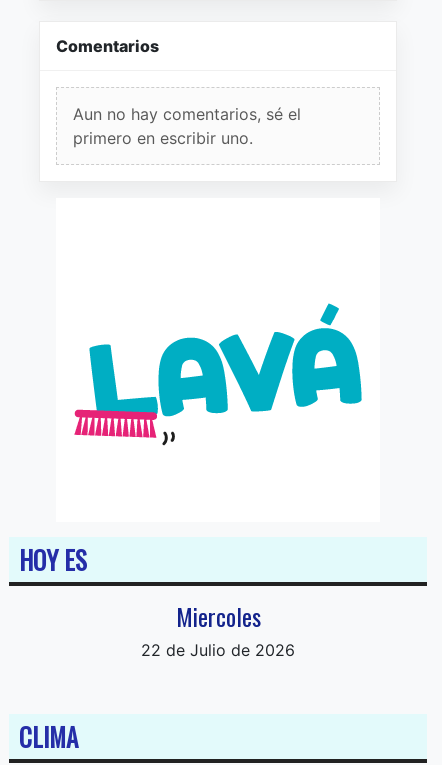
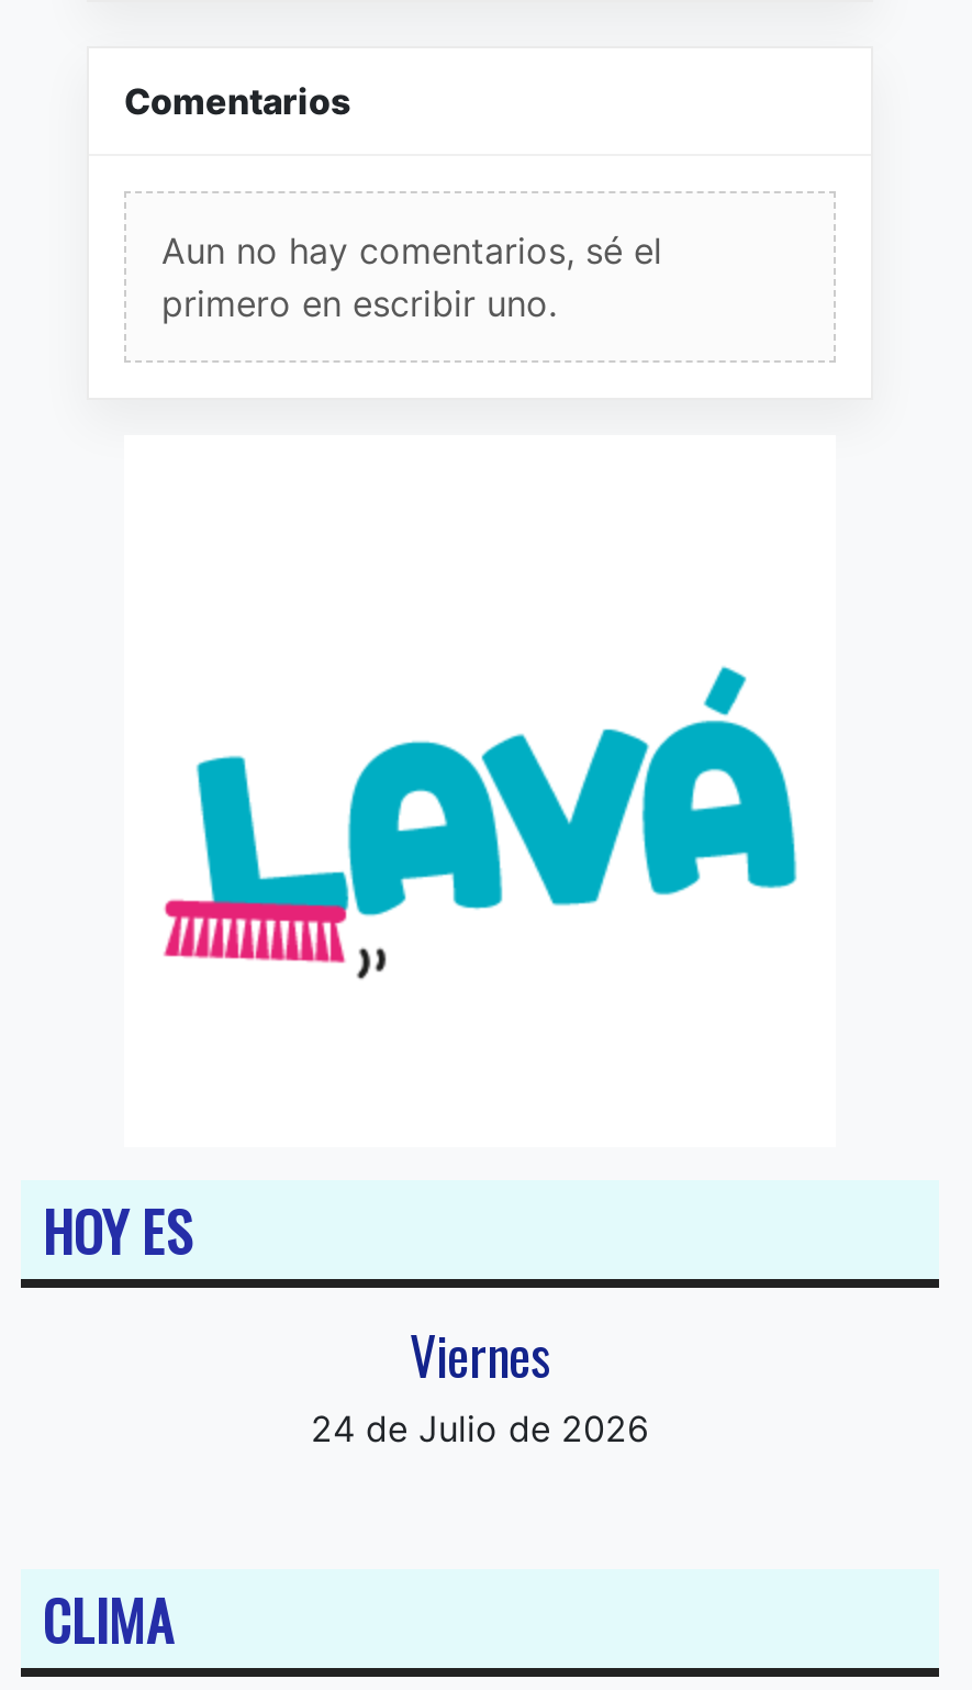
[141,598,295,660] Miercoles | 22 de Julio de 2026 -> [311,1314,649,1451] Viernes | 24 de Julio de 2026

